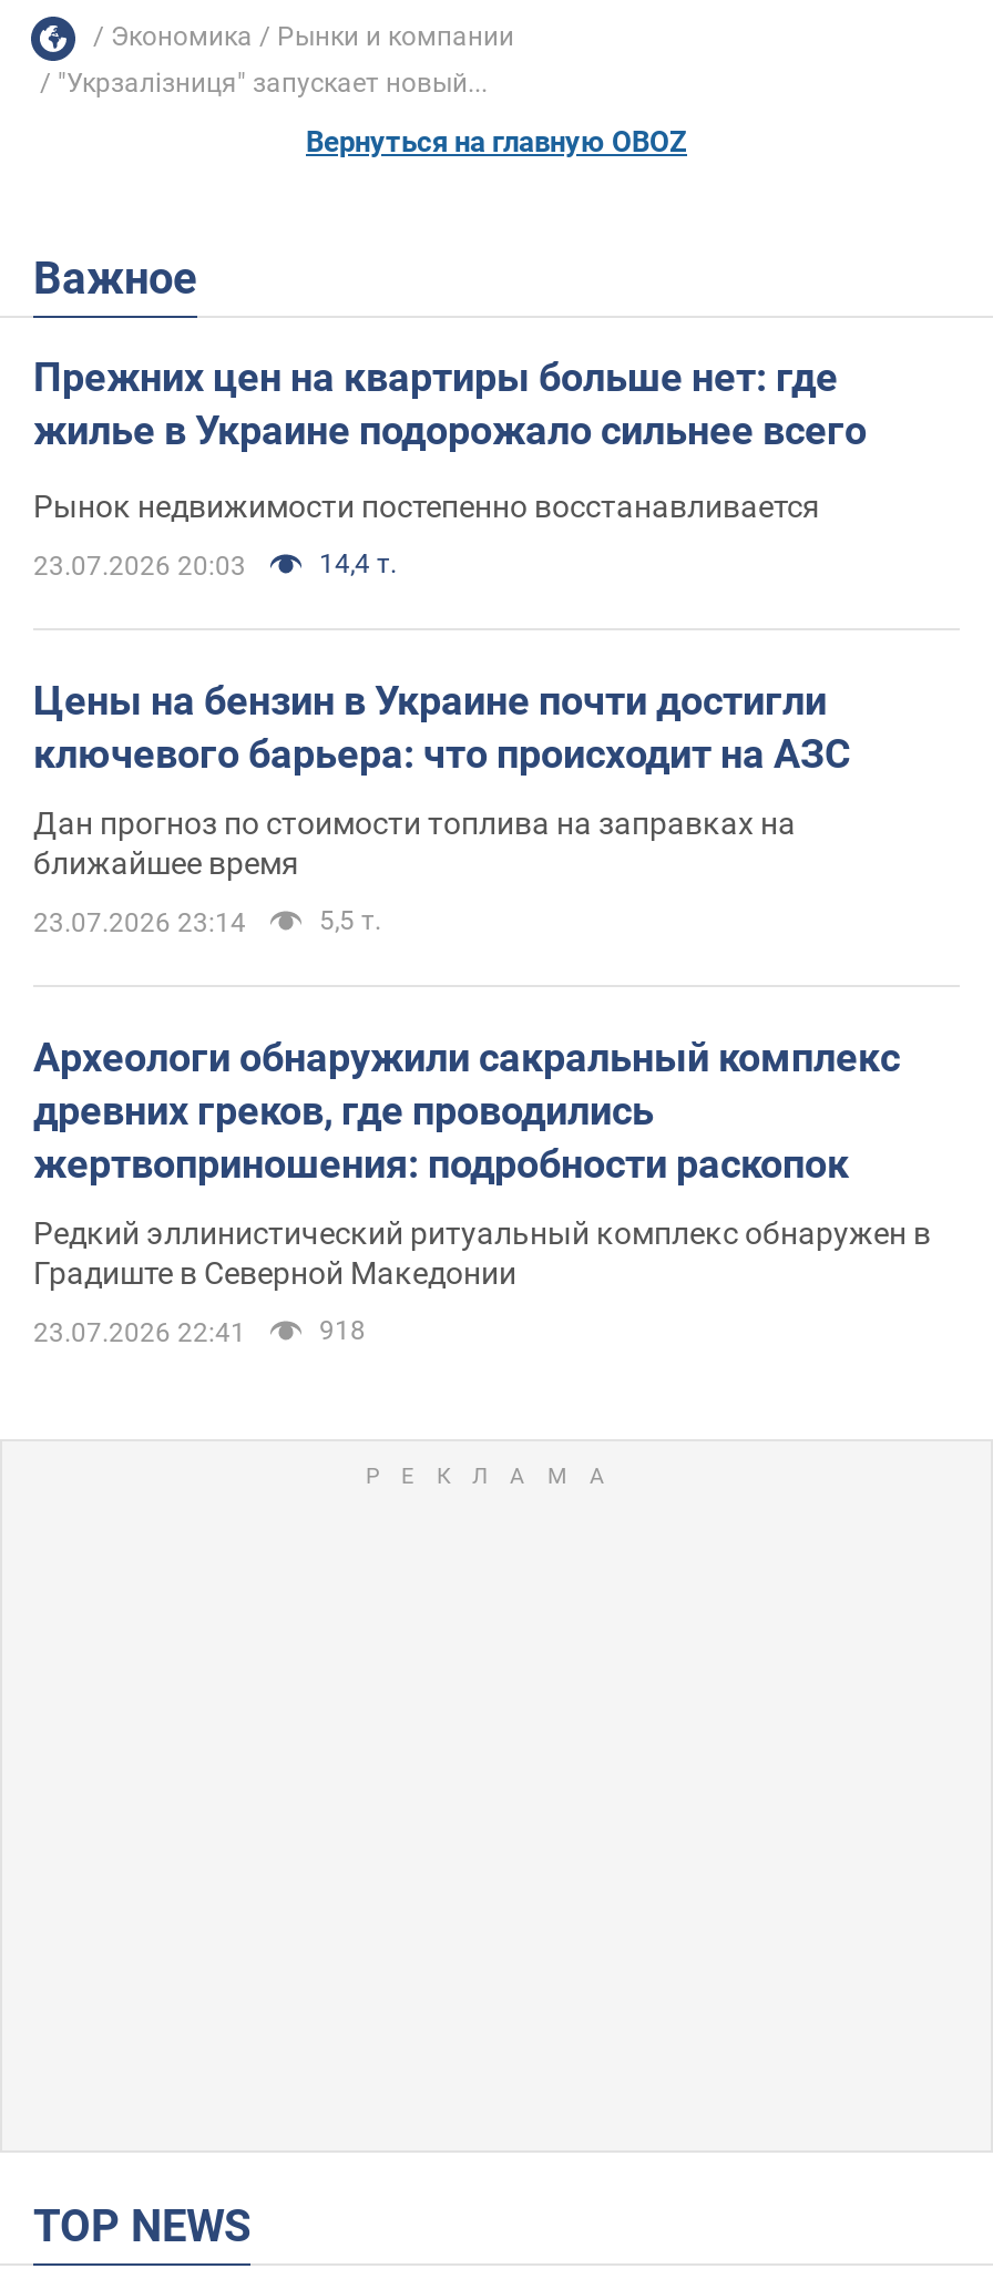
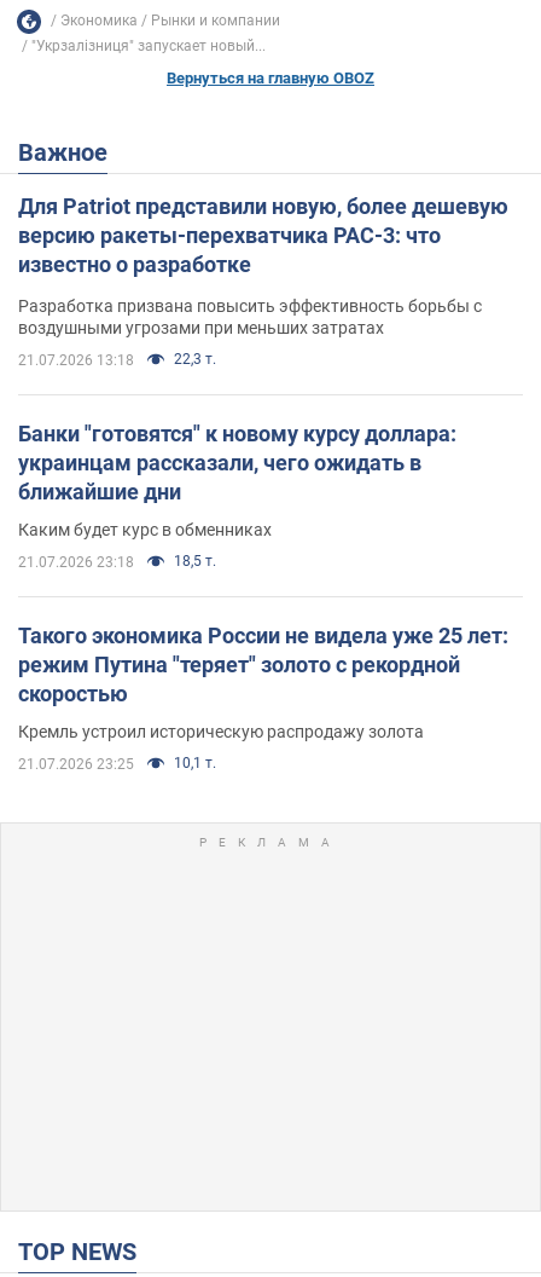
[33,352,867,452] Прежних цен на квартиры больше нет: где | жилье в Украине подорожало сильнее всего -> [18,193,508,276] Для Patriot представили новую, более дешевую | версию ракеты-перехватчика PAC-3: что | известно о разработке
[33,487,820,523] Рынок недвижимости постепенно восстанавливается -> [18,296,482,337] Разработка призвана повысить эффективность борьбы с | воздушными угрозами при меньших затратах
[33,547,397,581] 23.07.2026 20:03 | 14,4 т. -> [18,350,216,368] 21.07.2026 13:18 | 22,3 т.
[33,676,851,776] Цены на бензин в Украине почти достигли | ключевого барьера: что происходит на АЗС -> [18,420,456,504] Банки "готовятся" к новому курсу доллара: | украинцам рассказали, чего ожидать в | ближайшие дни
[33,804,796,880] Дан прогноз по стоимости топлива на заправках на | ближайшее время -> [18,519,272,539] Каким будет курс в обменниках
[33,904,381,937] 23.07.2026 23:14 | 5,5 т. -> [18,552,216,570] 21.07.2026 23:18 | 18,5 т.
[33,1033,900,1185] Археологи обнаружили сакральный комплекс | древних греков, где проводились | жертвоприношения: подробности раскопок -> [18,622,508,706] Такого экономика России не видела уже 25 лет: | режим Путина "теряет" золото с рекордной | скоростью
[33,1214,931,1290] Редкий эллинистический ритуальный комплекс обнаружен в | Градиште в Северной Македонии -> [18,721,424,741] Кремль устроил историческую распродажу золота
[33,1314,366,1347] 23.07.2026 22:41 | 918 -> [18,754,216,772] 21.07.2026 23:25 | 10,1 т.

